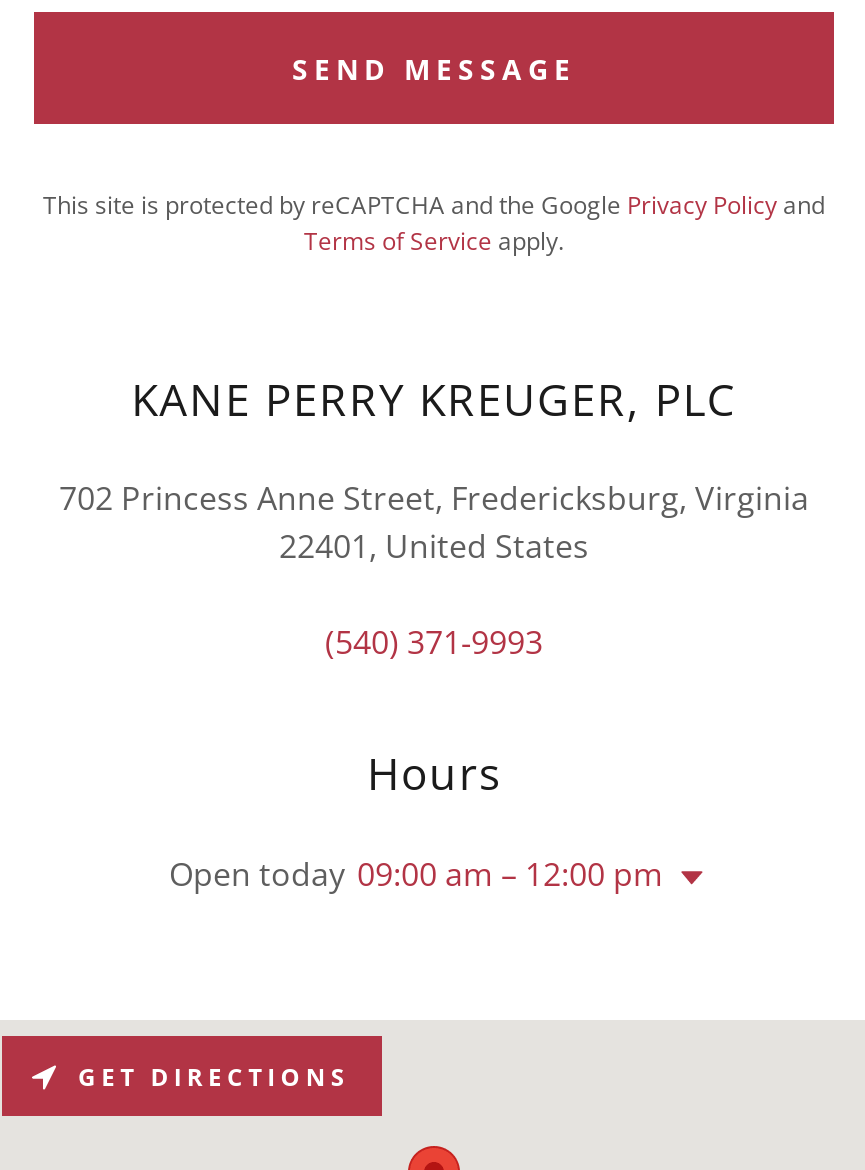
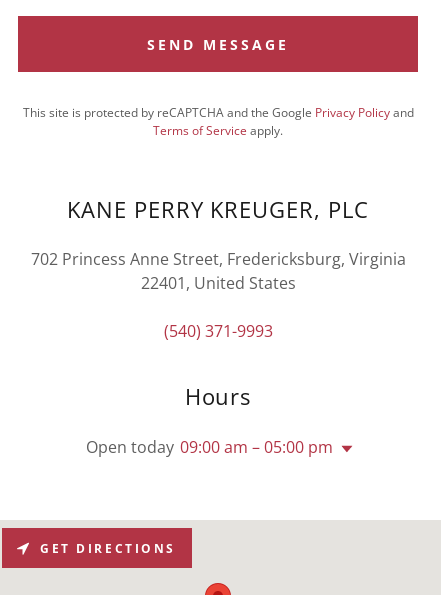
[169,852,663,896] Open today 09:00 am – 12:00 pm -> [85,436,332,458] Open today 09:00 am – 05:00 pm

